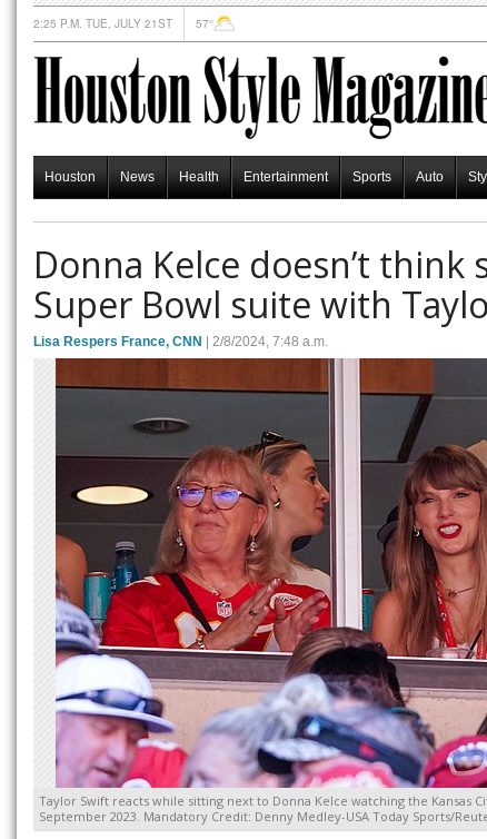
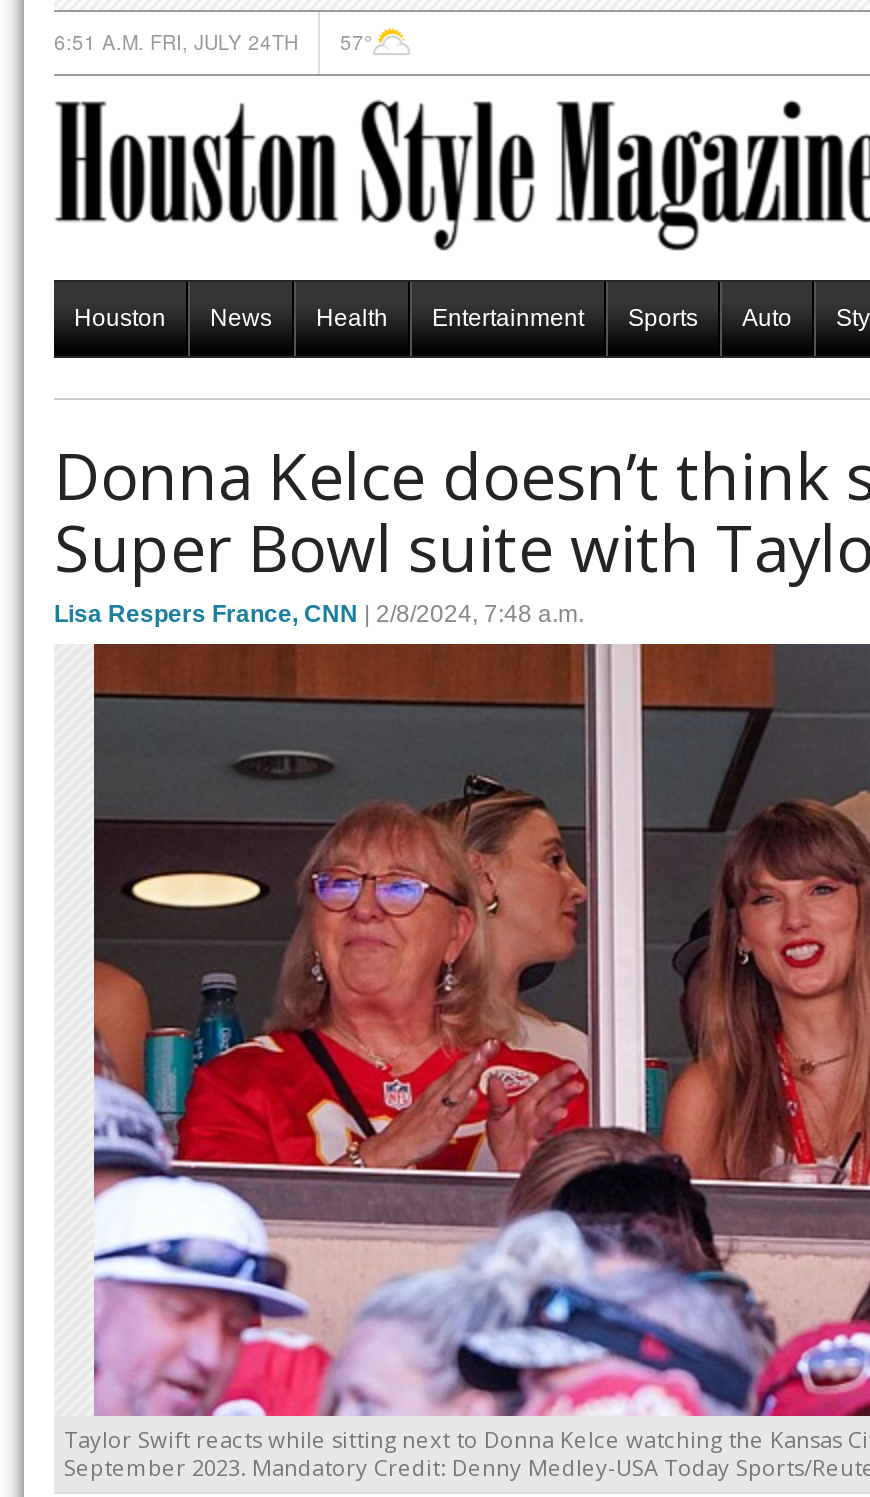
[33,16,213,31] 2:25 P.M. TUE, JULY 21ST 57° -> [54,28,372,56] 6:51 A.M. FRI, JULY 24TH 57°

